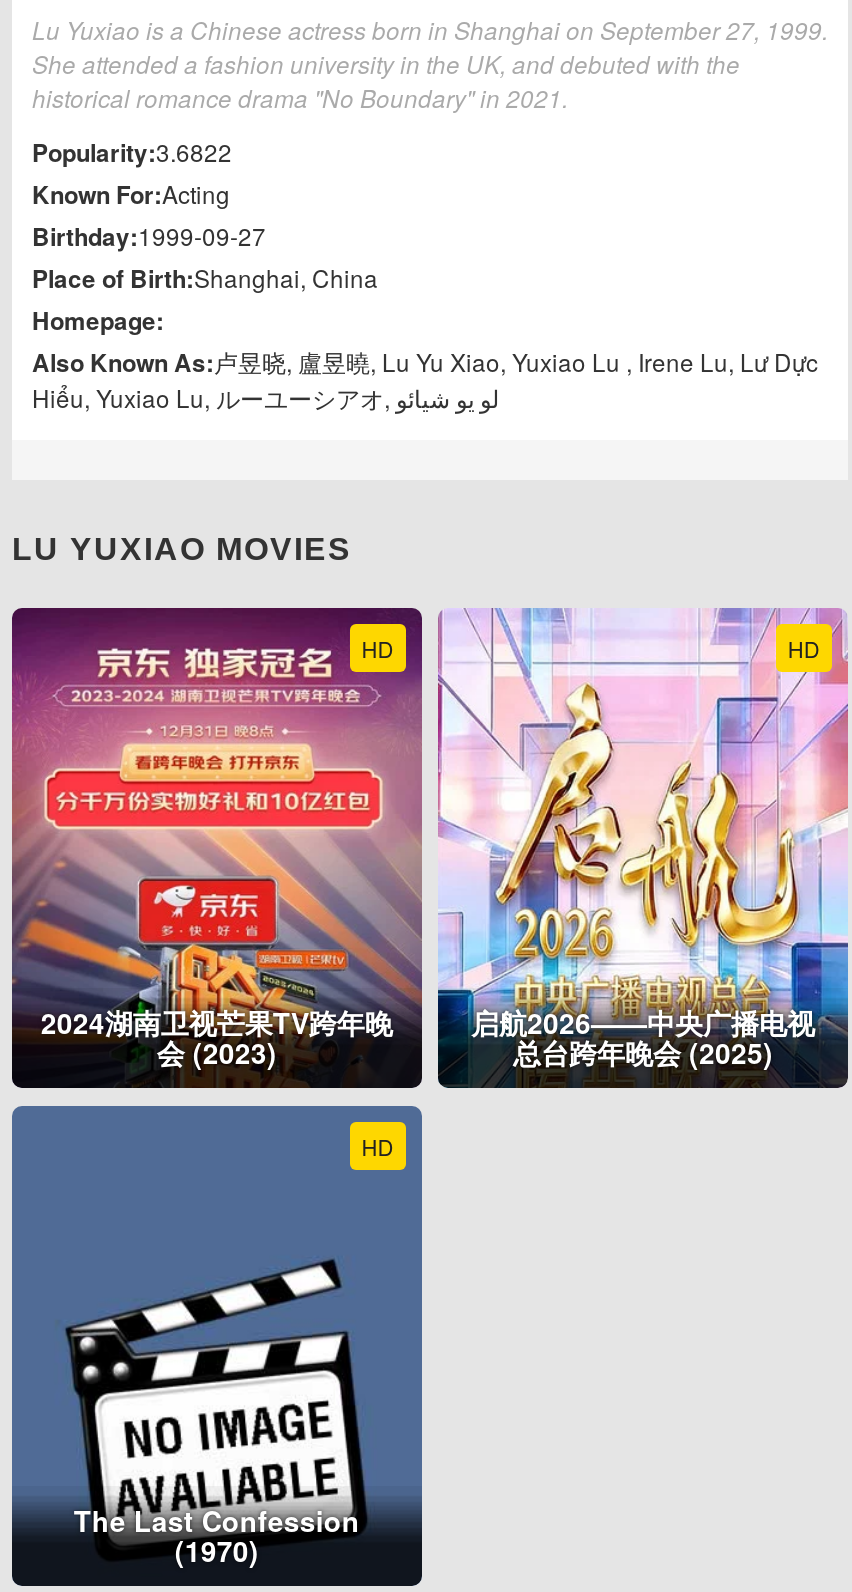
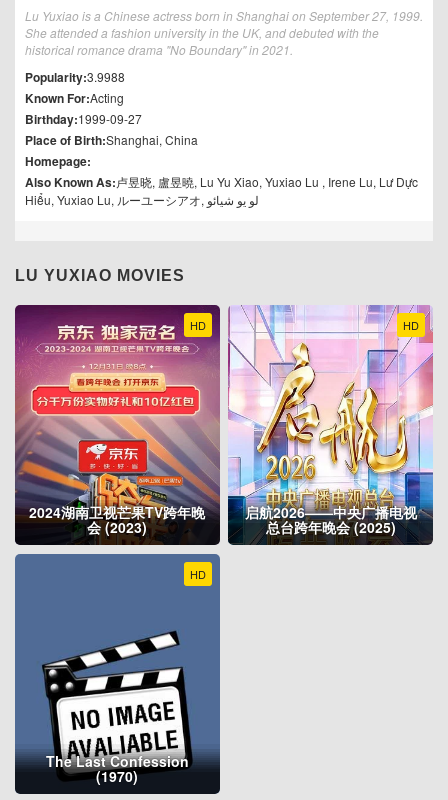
[32,134,232,170] Popularity:3.6822 -> [25,68,125,86] Popularity:3.9988

